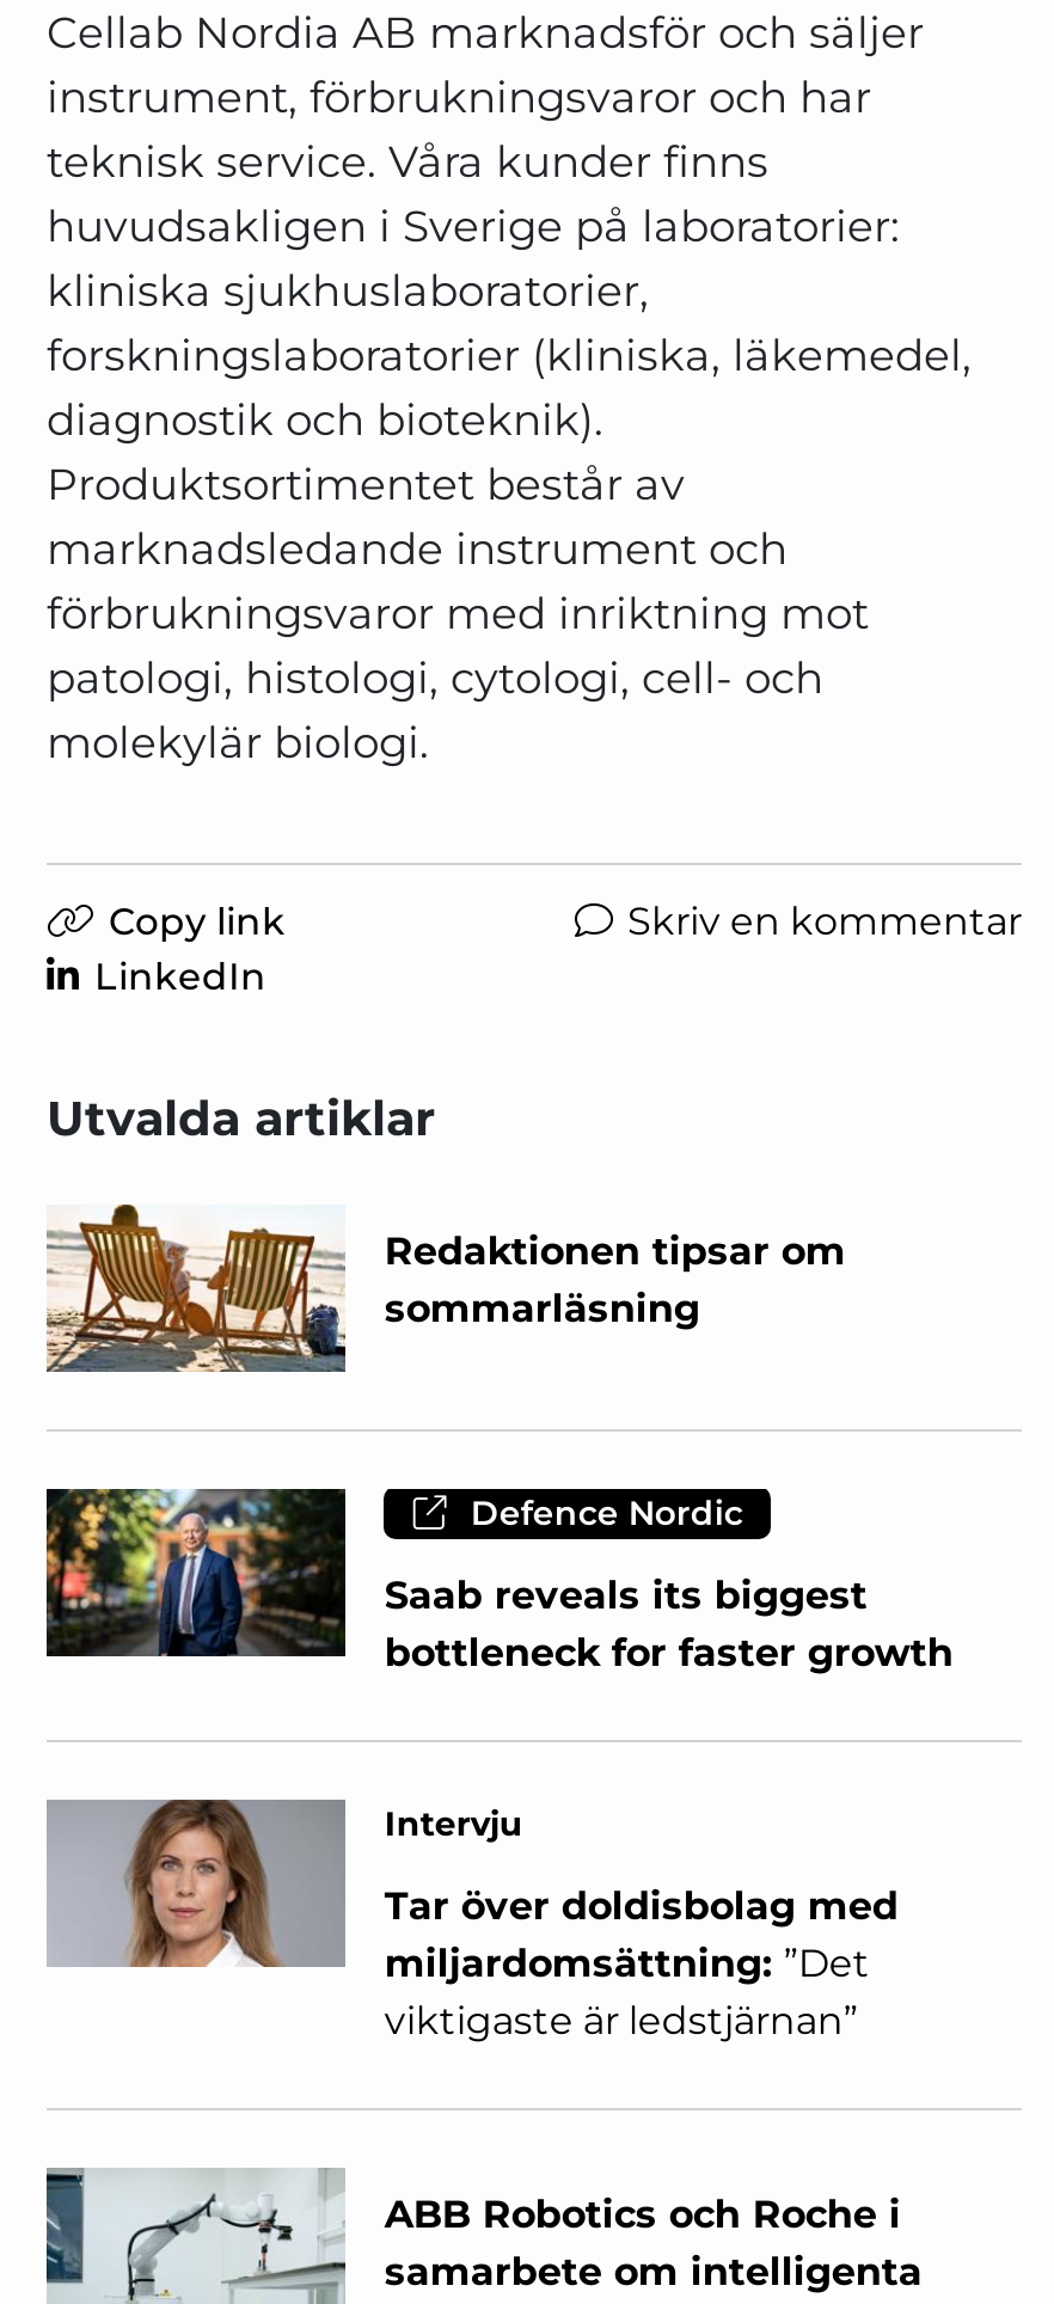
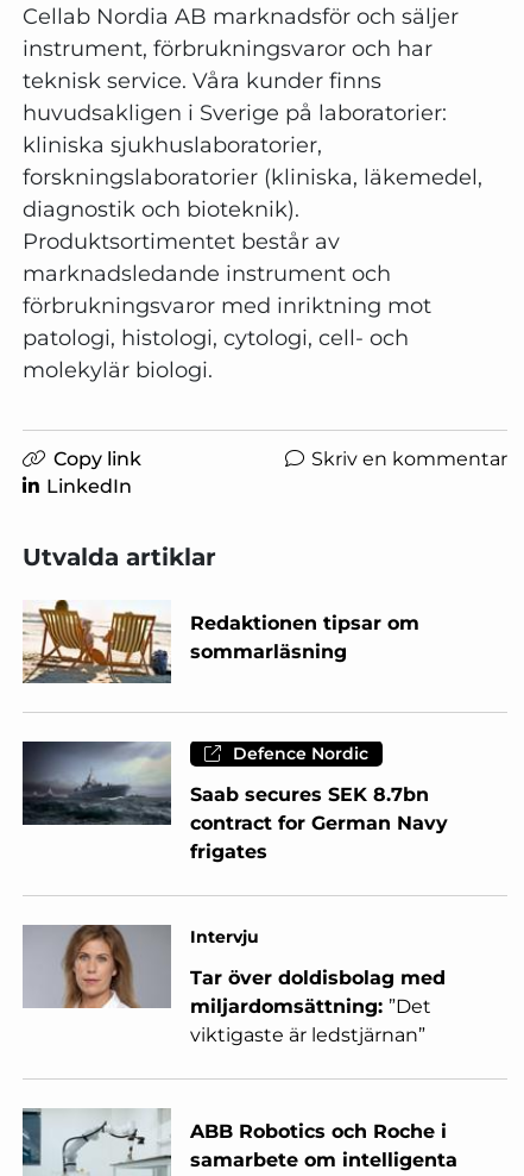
[44,1487,953,1675] [image] | Saab reveals its biggest | bottleneck for faster growth -> [23,740,448,863] [image] | Saab secures SEK 8.7bn | contract for German Navy | frigates

